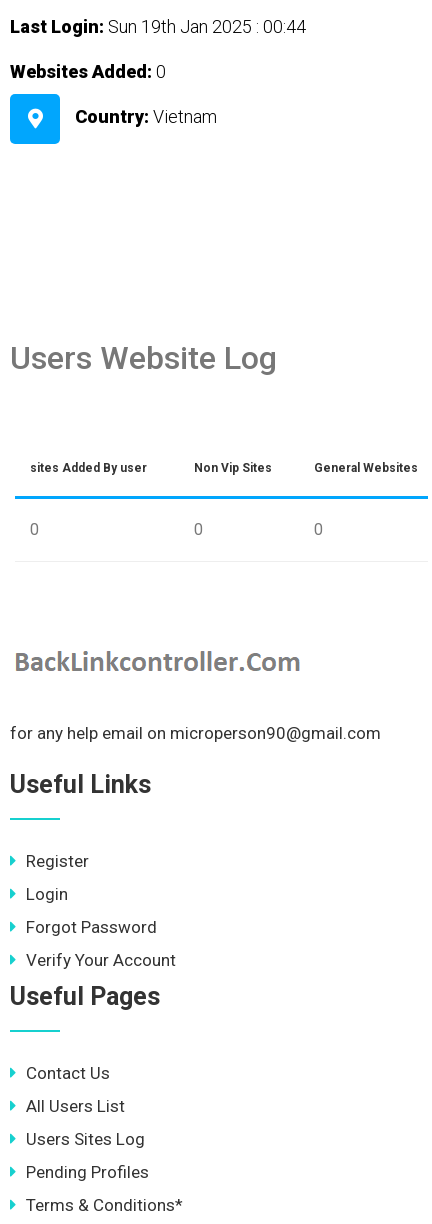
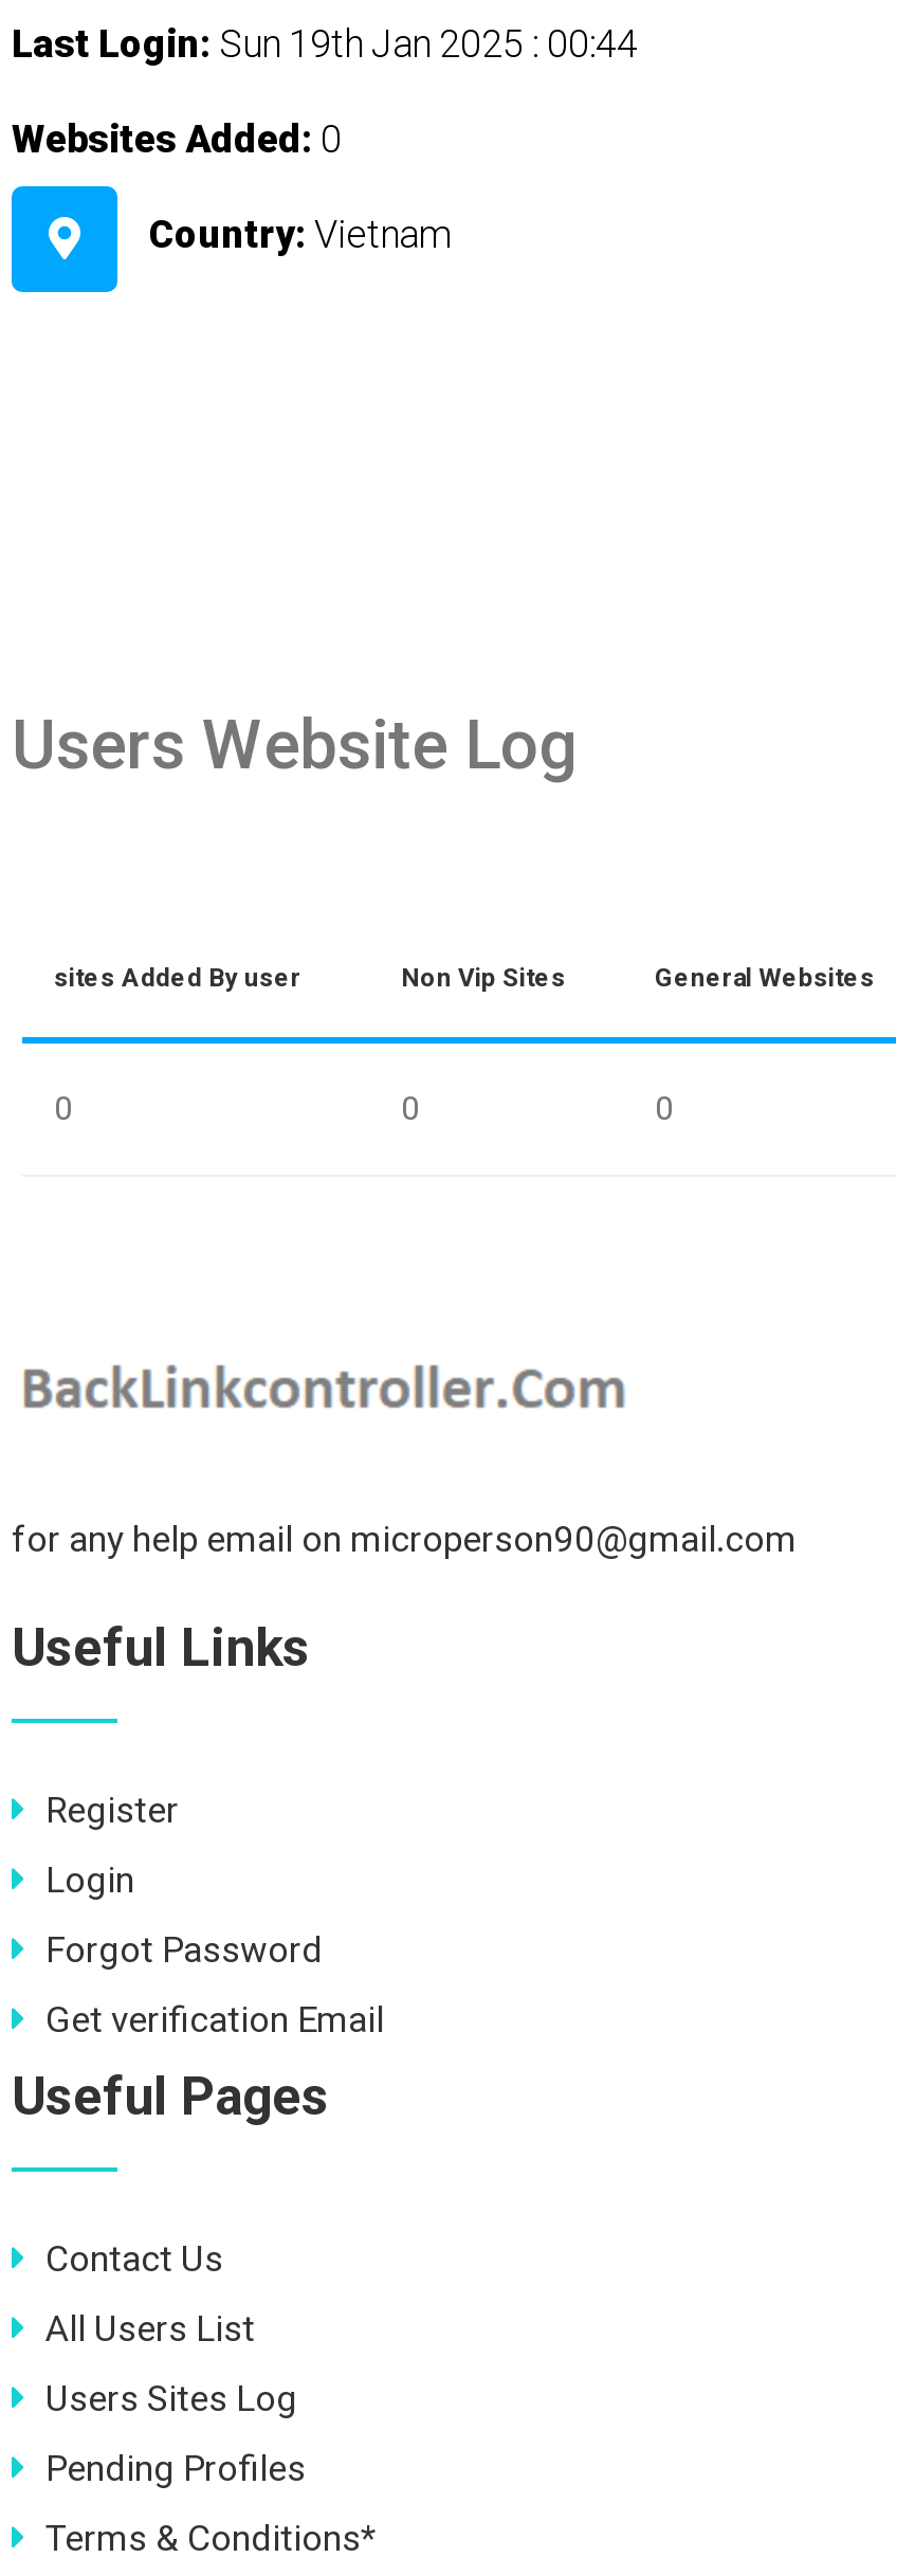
[26,950,176,970] Verify Your Account -> [45,1998,384,2040] Get verification Email

